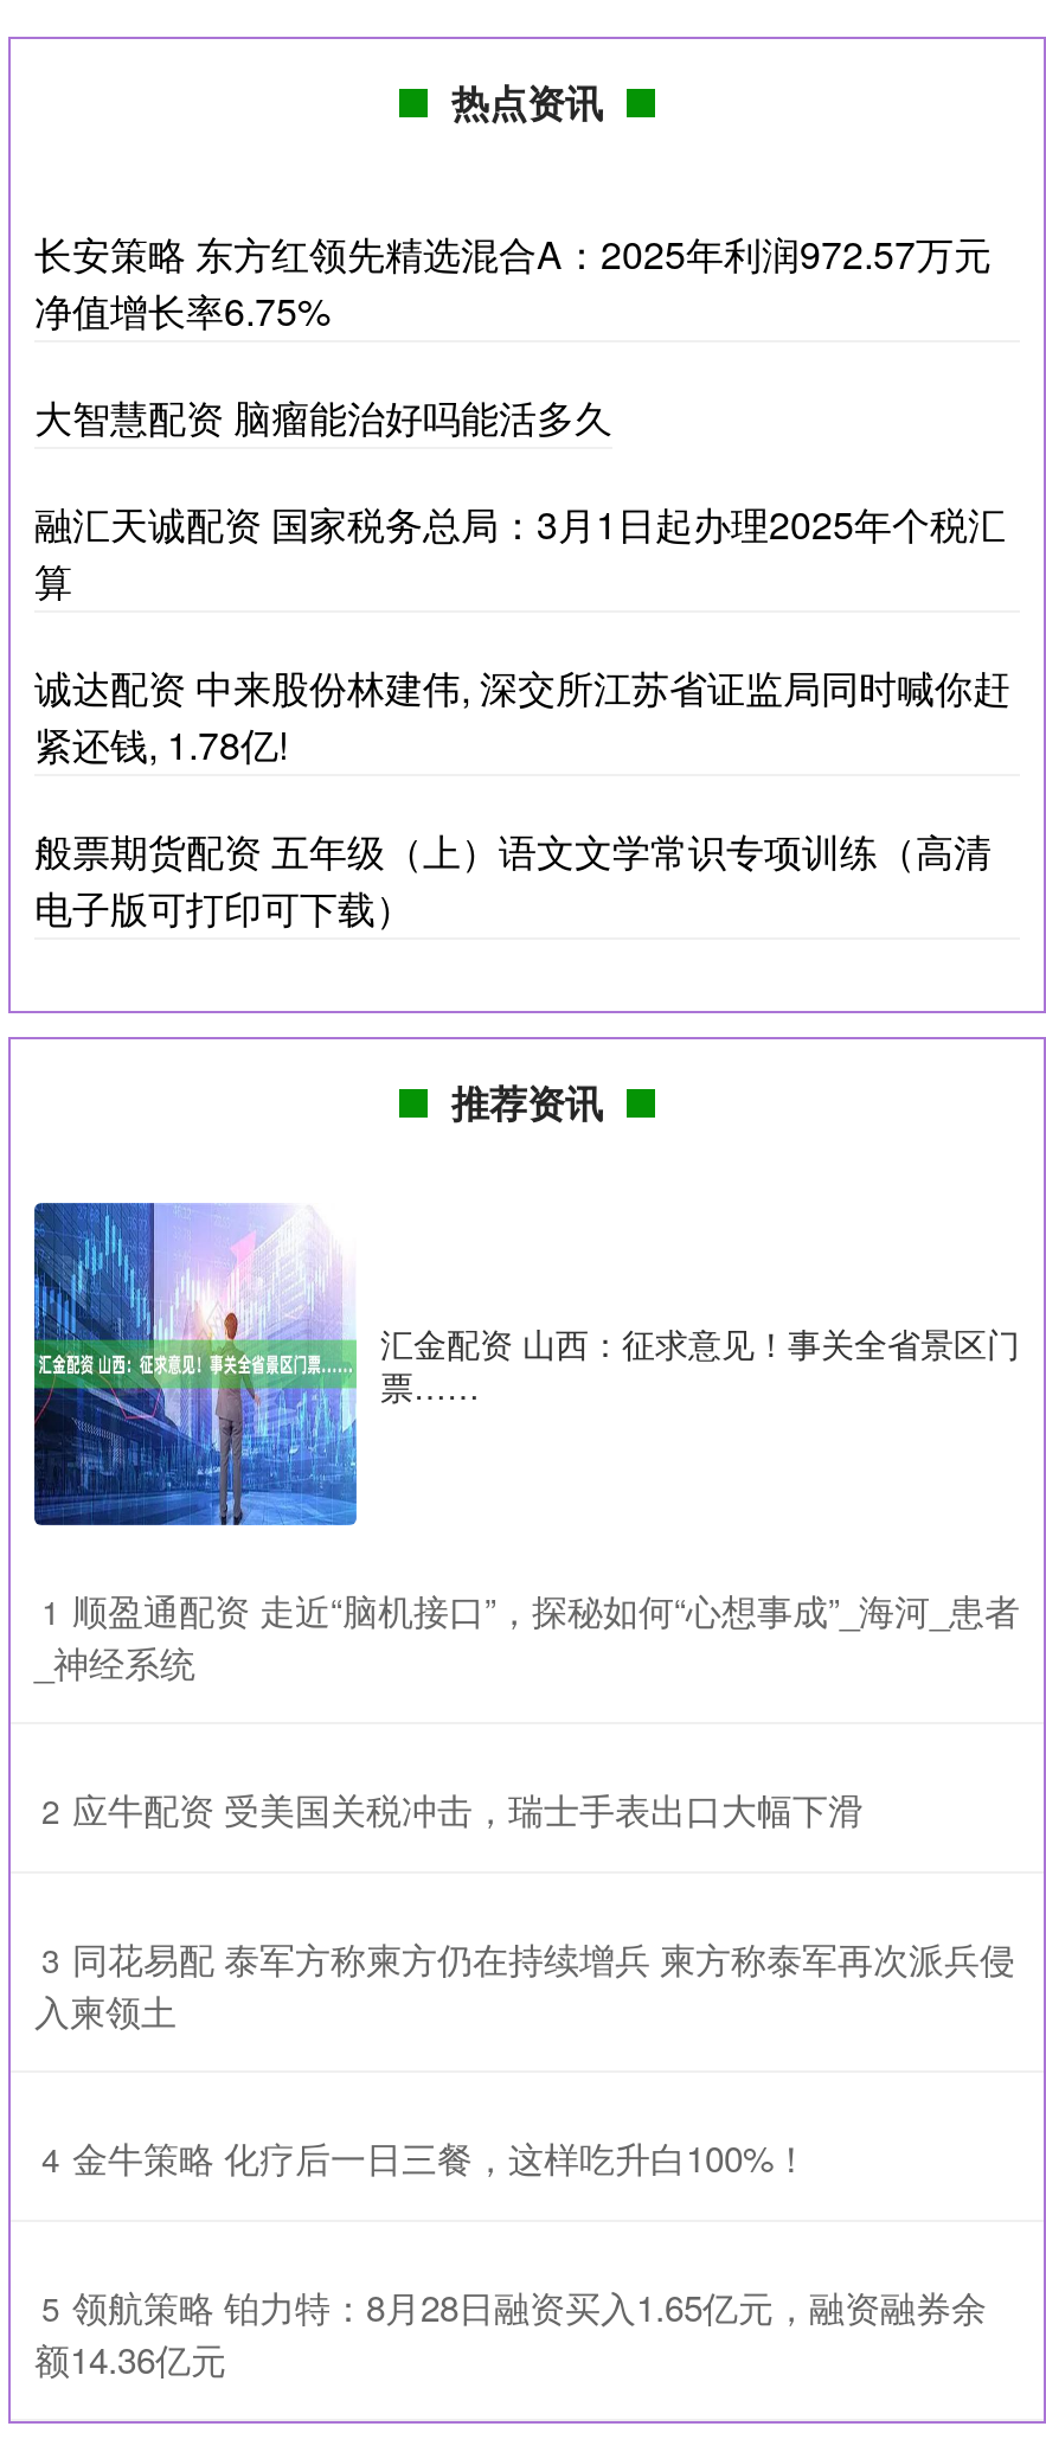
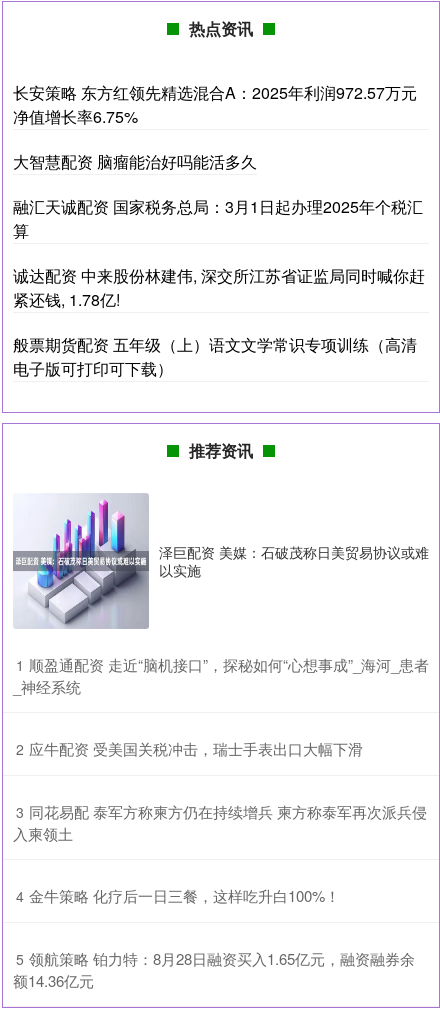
[32,1201,1020,1528] [image] | 汇金配资 山西：征求意见！事关全省景区门 | 票…… -> [12,493,429,630] [image] | 泽巨配资 美媒：石破茂称日美贸易协议或难 | 以实施

